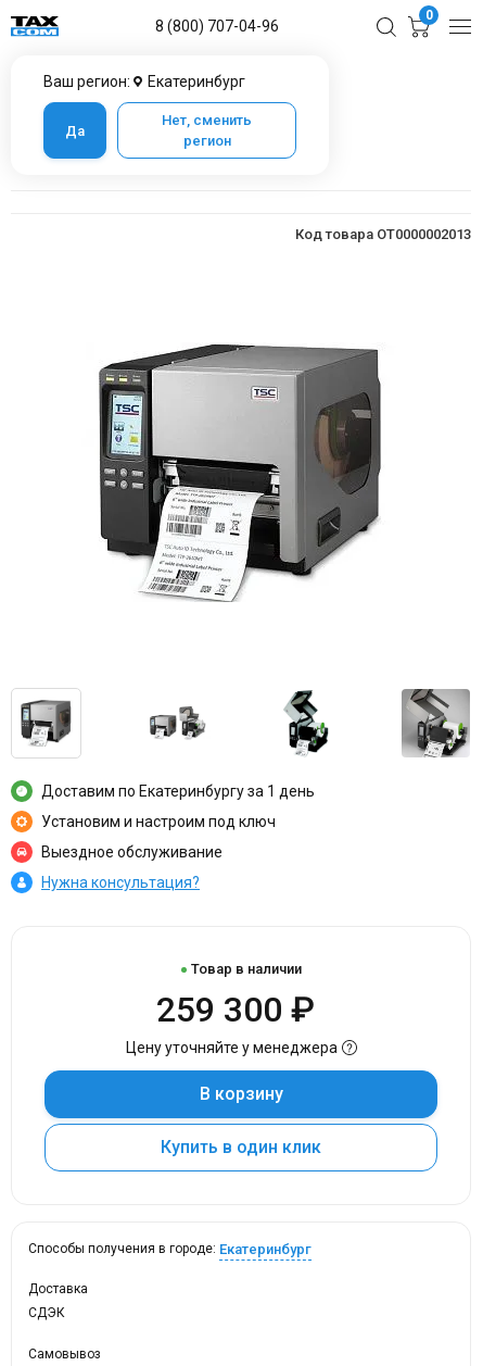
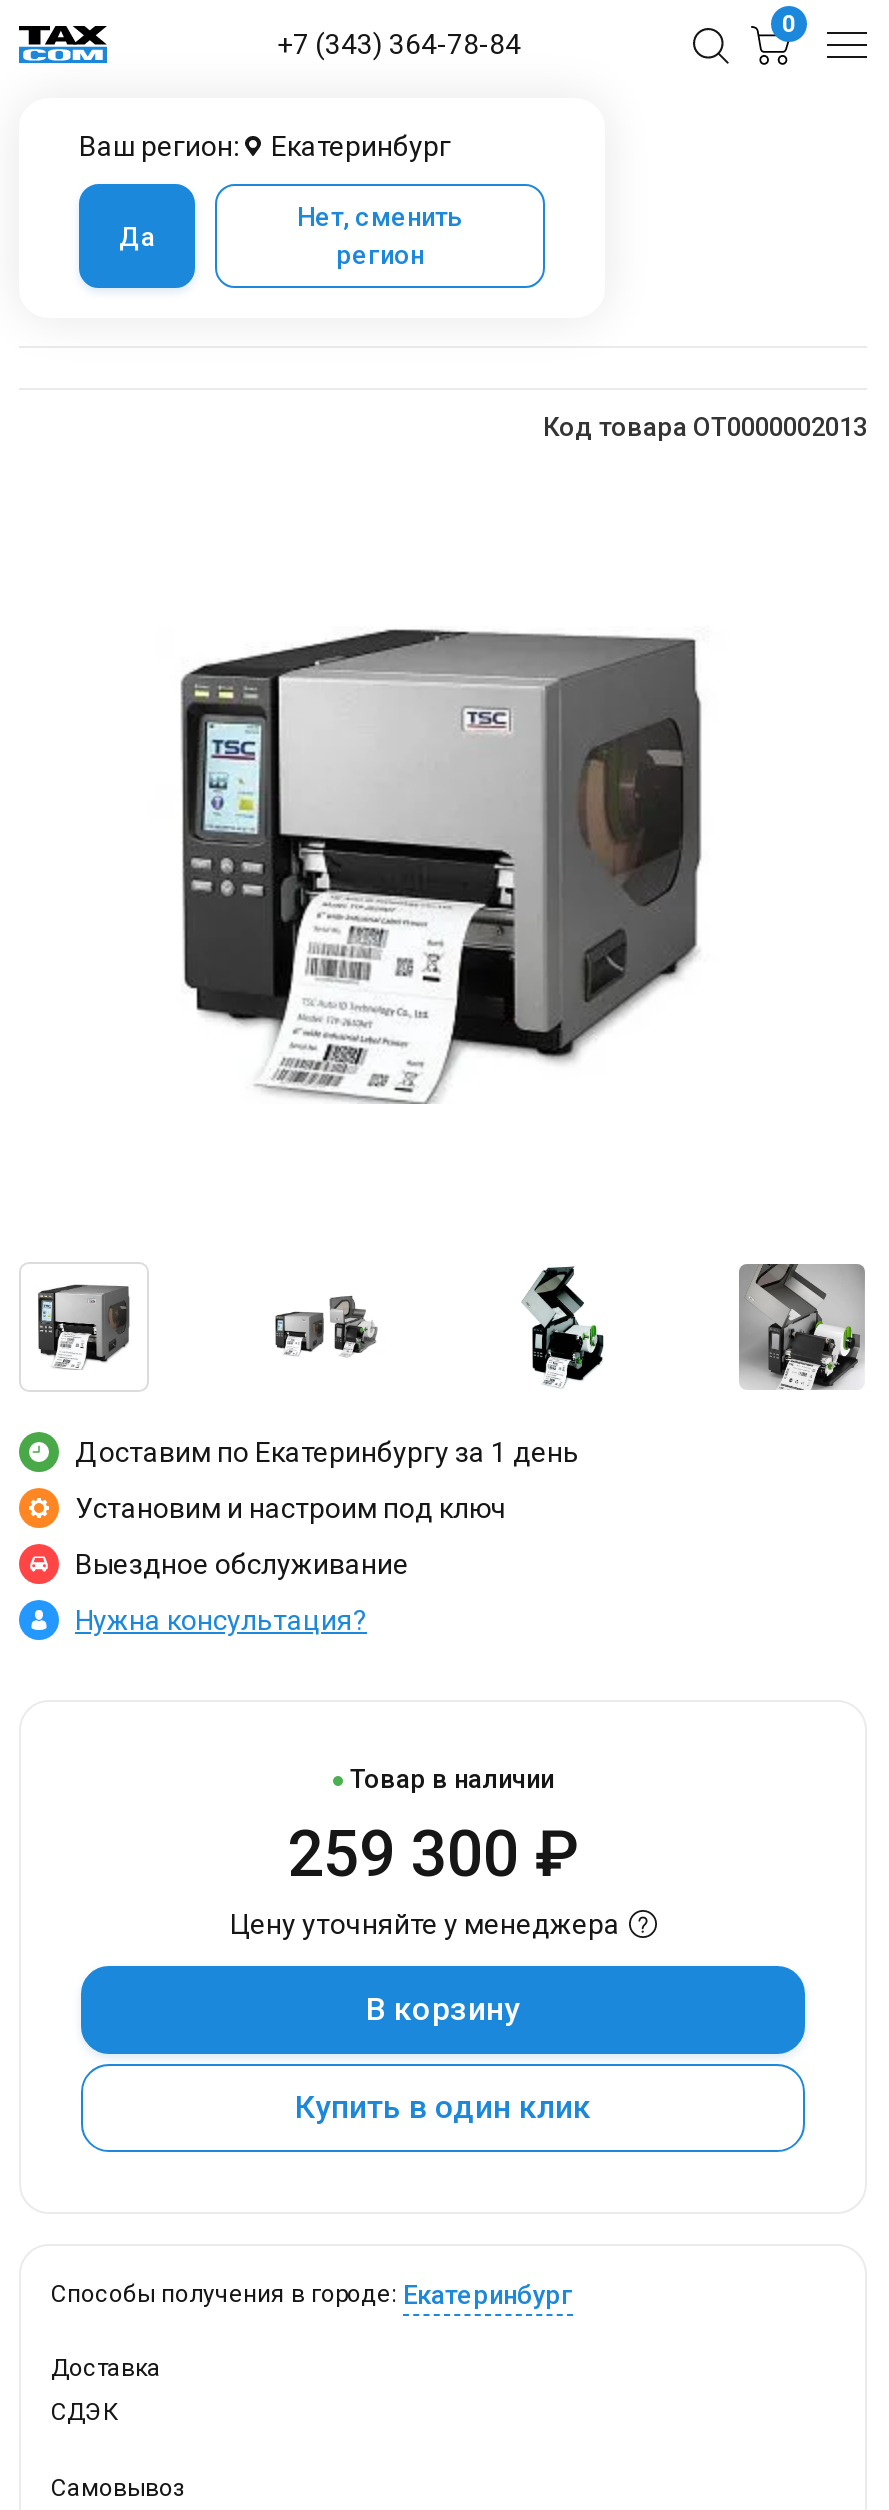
[155,17,279,34] 8 (800) 707-04-96 -> [277,27,521,59] +7 (343) 364-78-84

